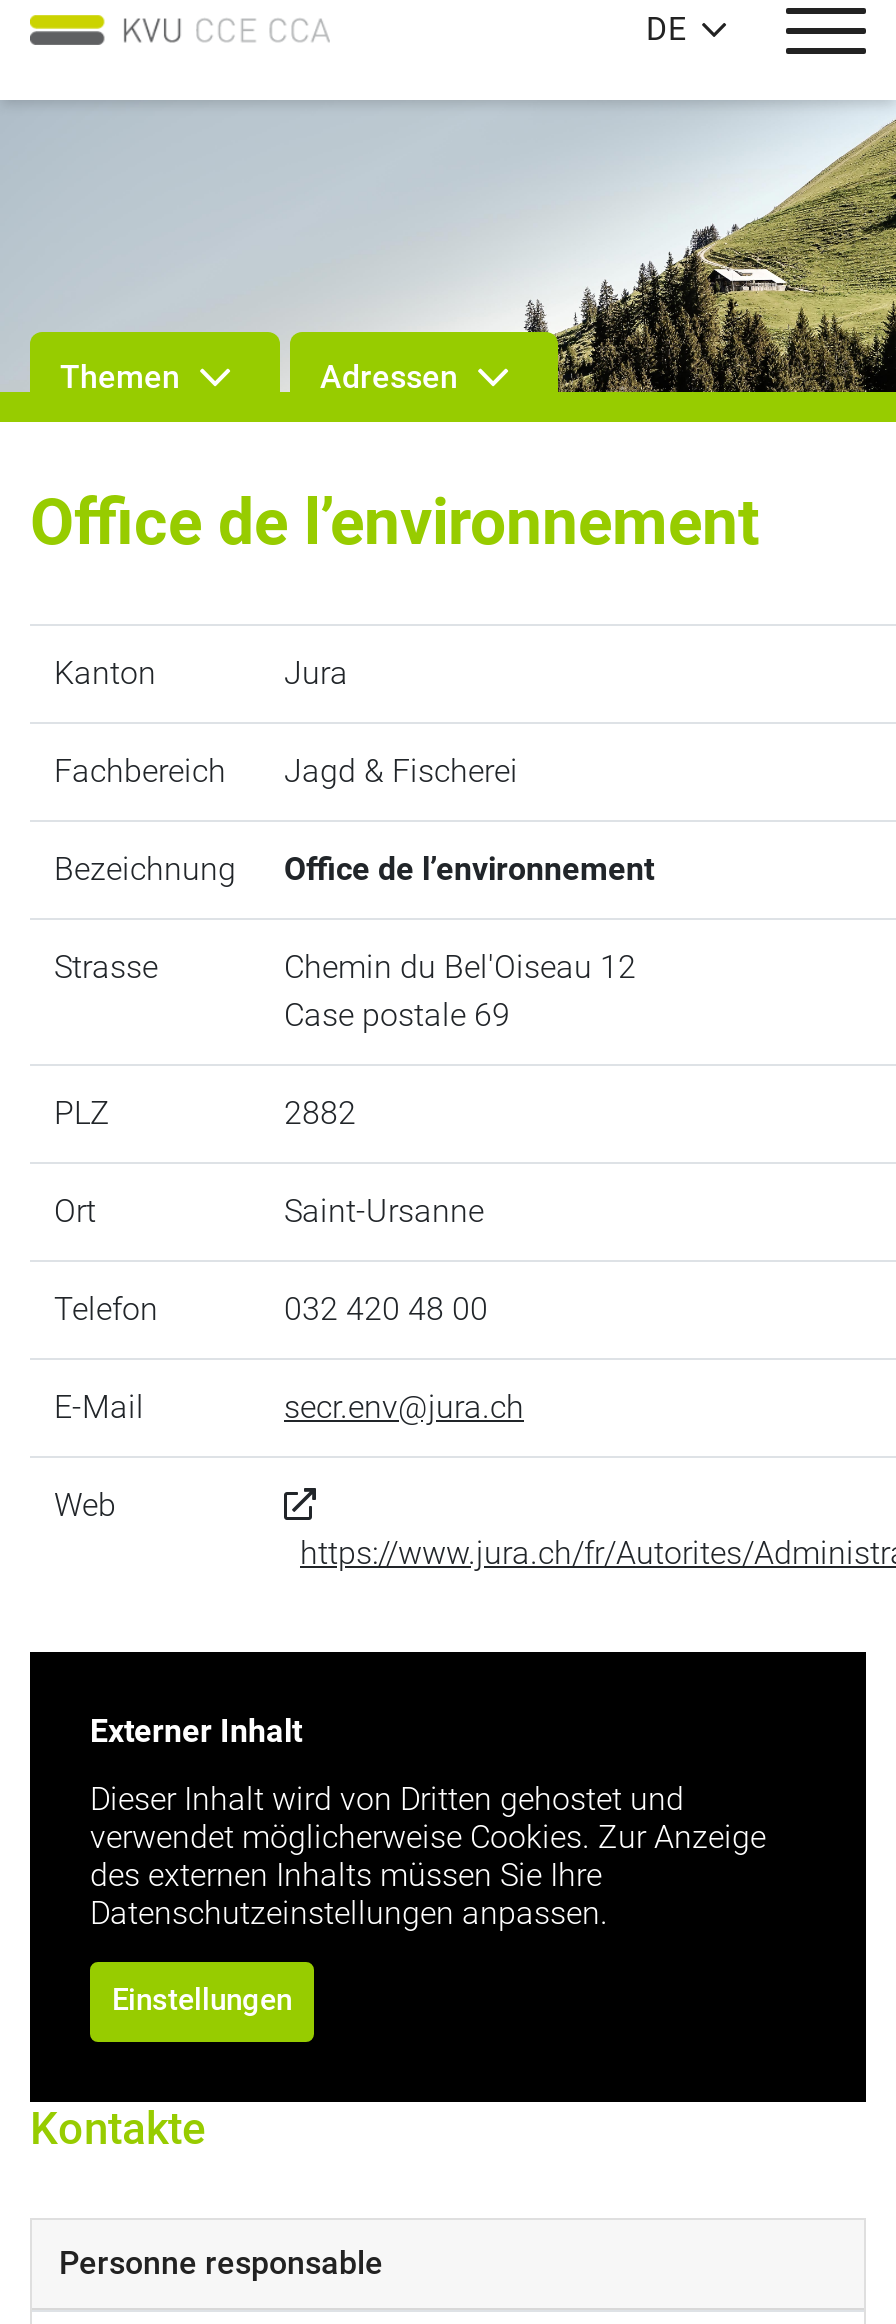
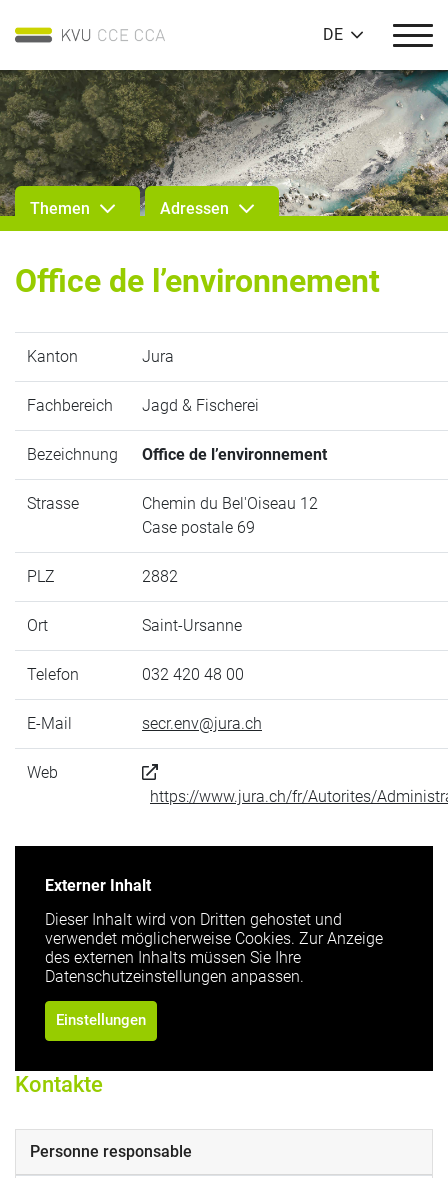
[6,100,890,394] [image] -> [3,69,445,217] [image]

